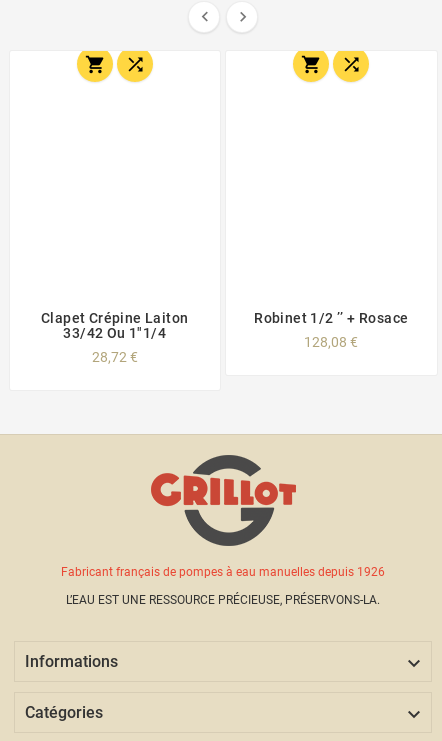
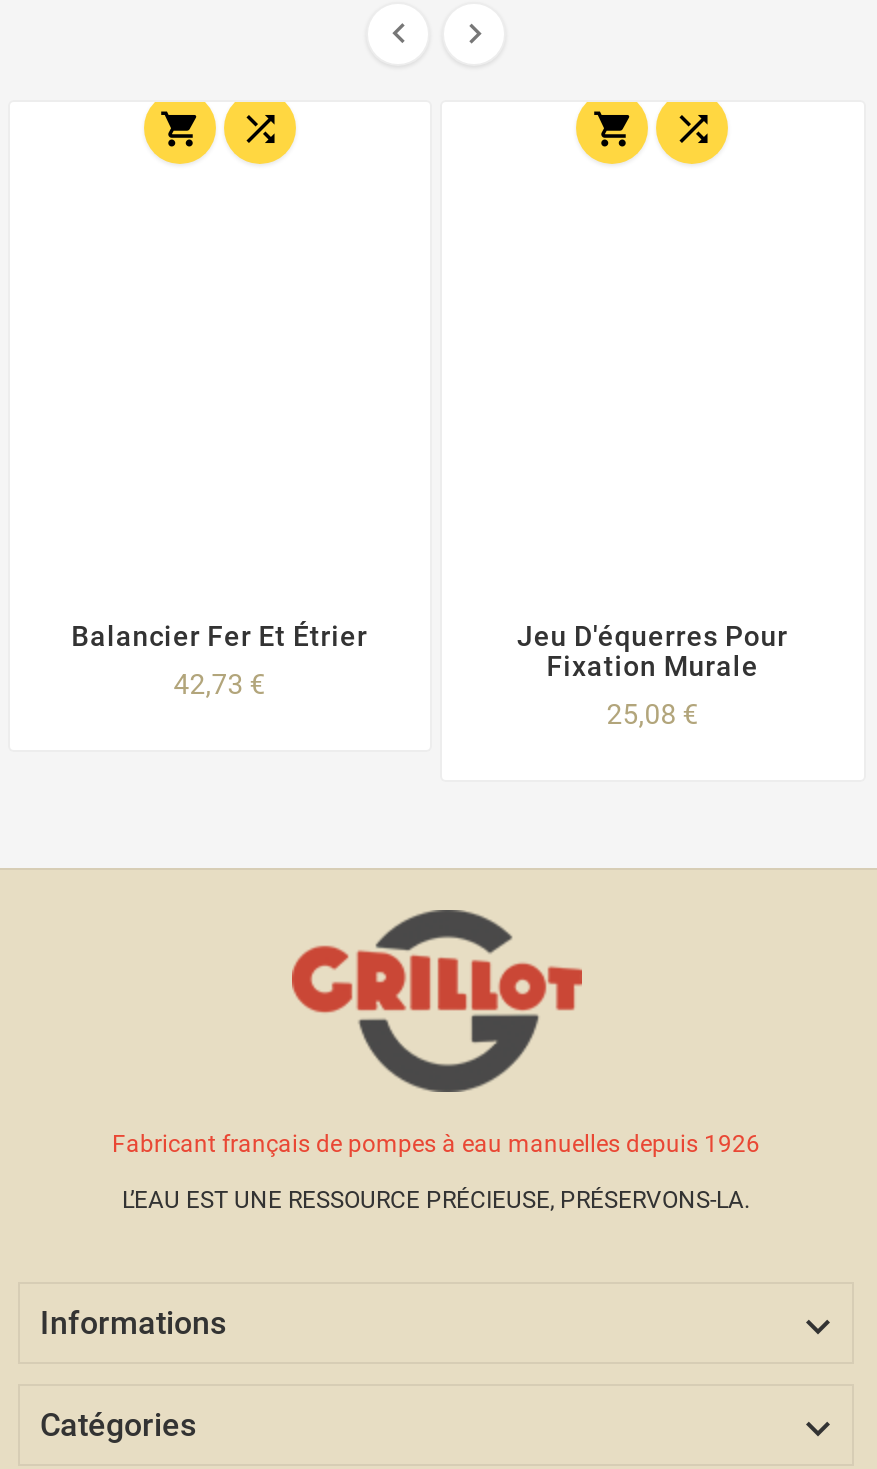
[41,310,188,341] Clapet Crépine Laiton | 33/42 Ou 1"1/4 -> [71,620,368,652] Balancier Fer Et Étrier
[254,310,408,326] Robinet 1/2 ’’ + Rosace -> [517,620,788,682] Jeu D'équerres Pour | Fixation Murale
[304,334,358,350] 128,08 € -> [606,698,698,730] 25,08 €
[92,349,138,365] 28,72 € -> [174,668,266,700] 42,73 €

